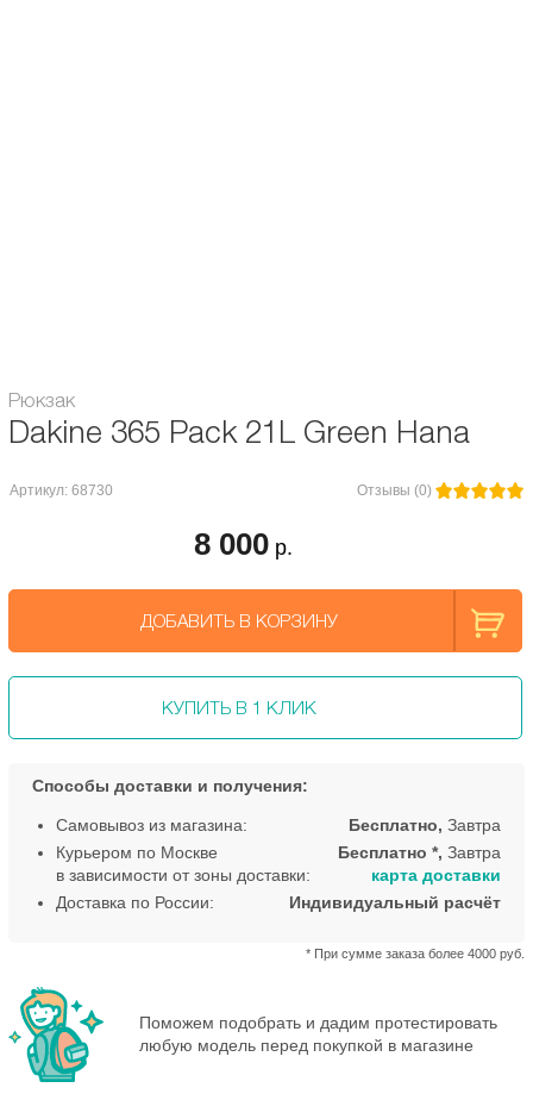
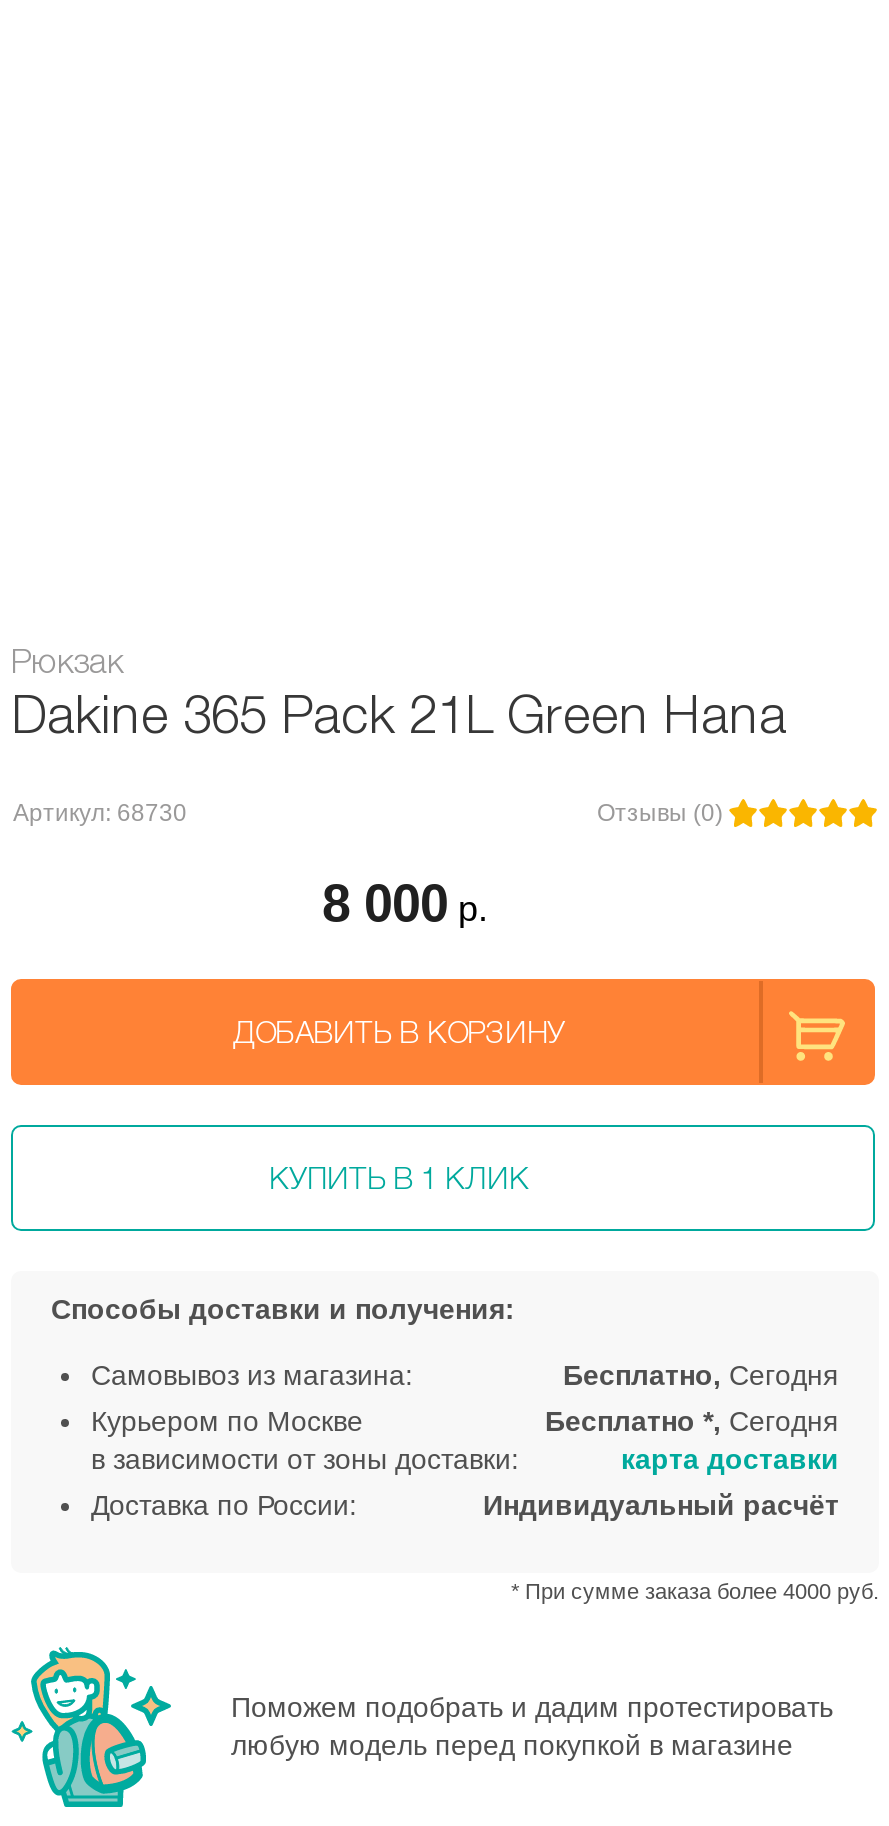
[349,815,501,834] Бесплатно, Завтра -> [563,1359,839,1391] Бесплатно, Сегодня
[338,843,501,862] Бесплатно *, Завтра -> [545,1405,839,1437] Бесплатно *, Сегодня

